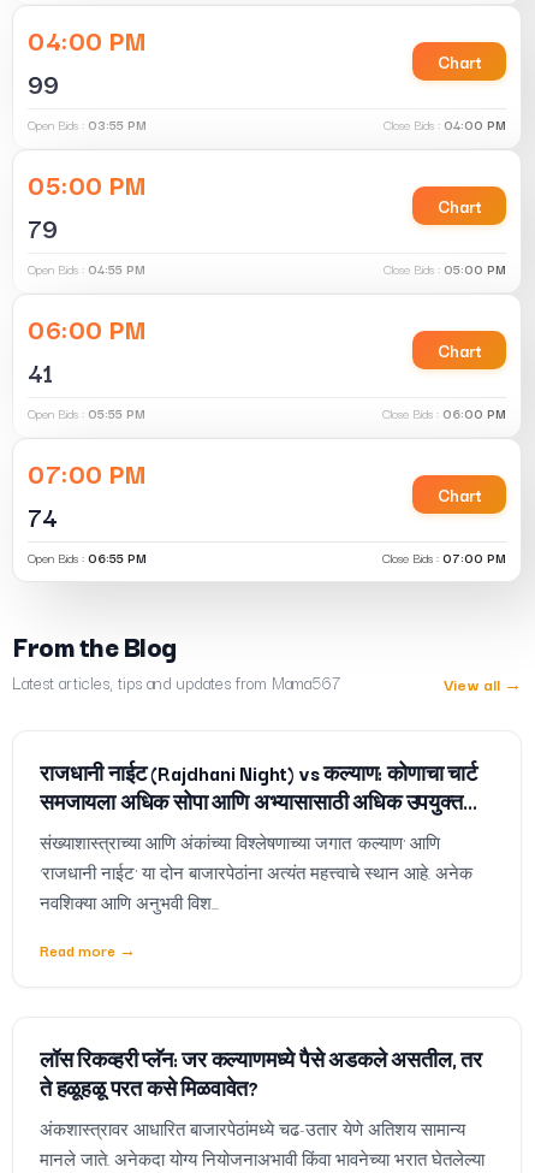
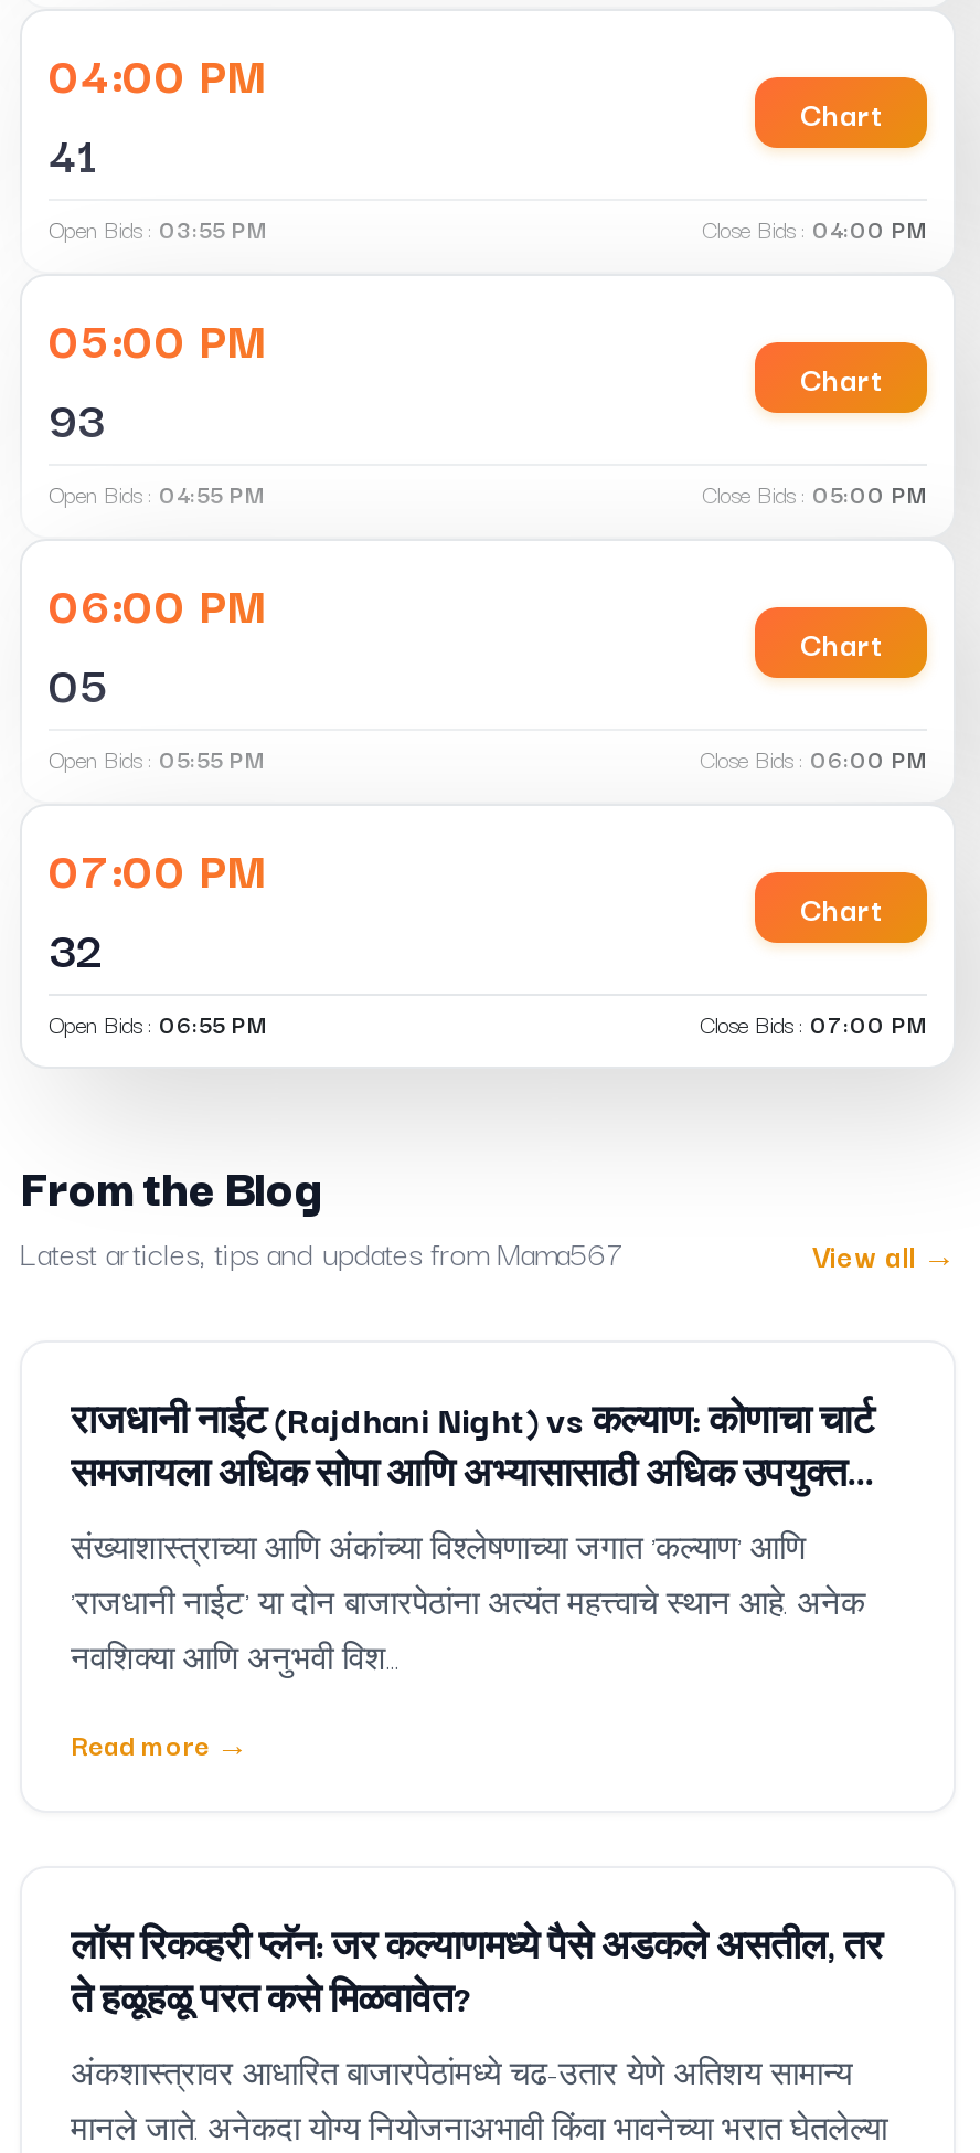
[28,63,59,102] 99 -> [49,116,95,187] 41
[28,208,58,246] 79 -> [49,381,104,452] 93
[28,352,53,391] 41 -> [49,646,108,717] 05
[28,497,58,535] 74 -> [49,911,102,982] 32

